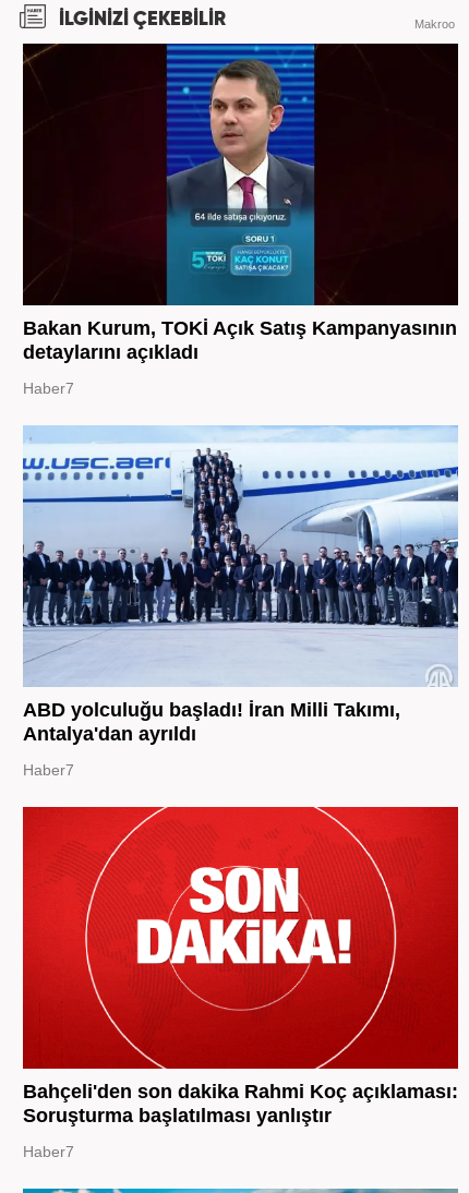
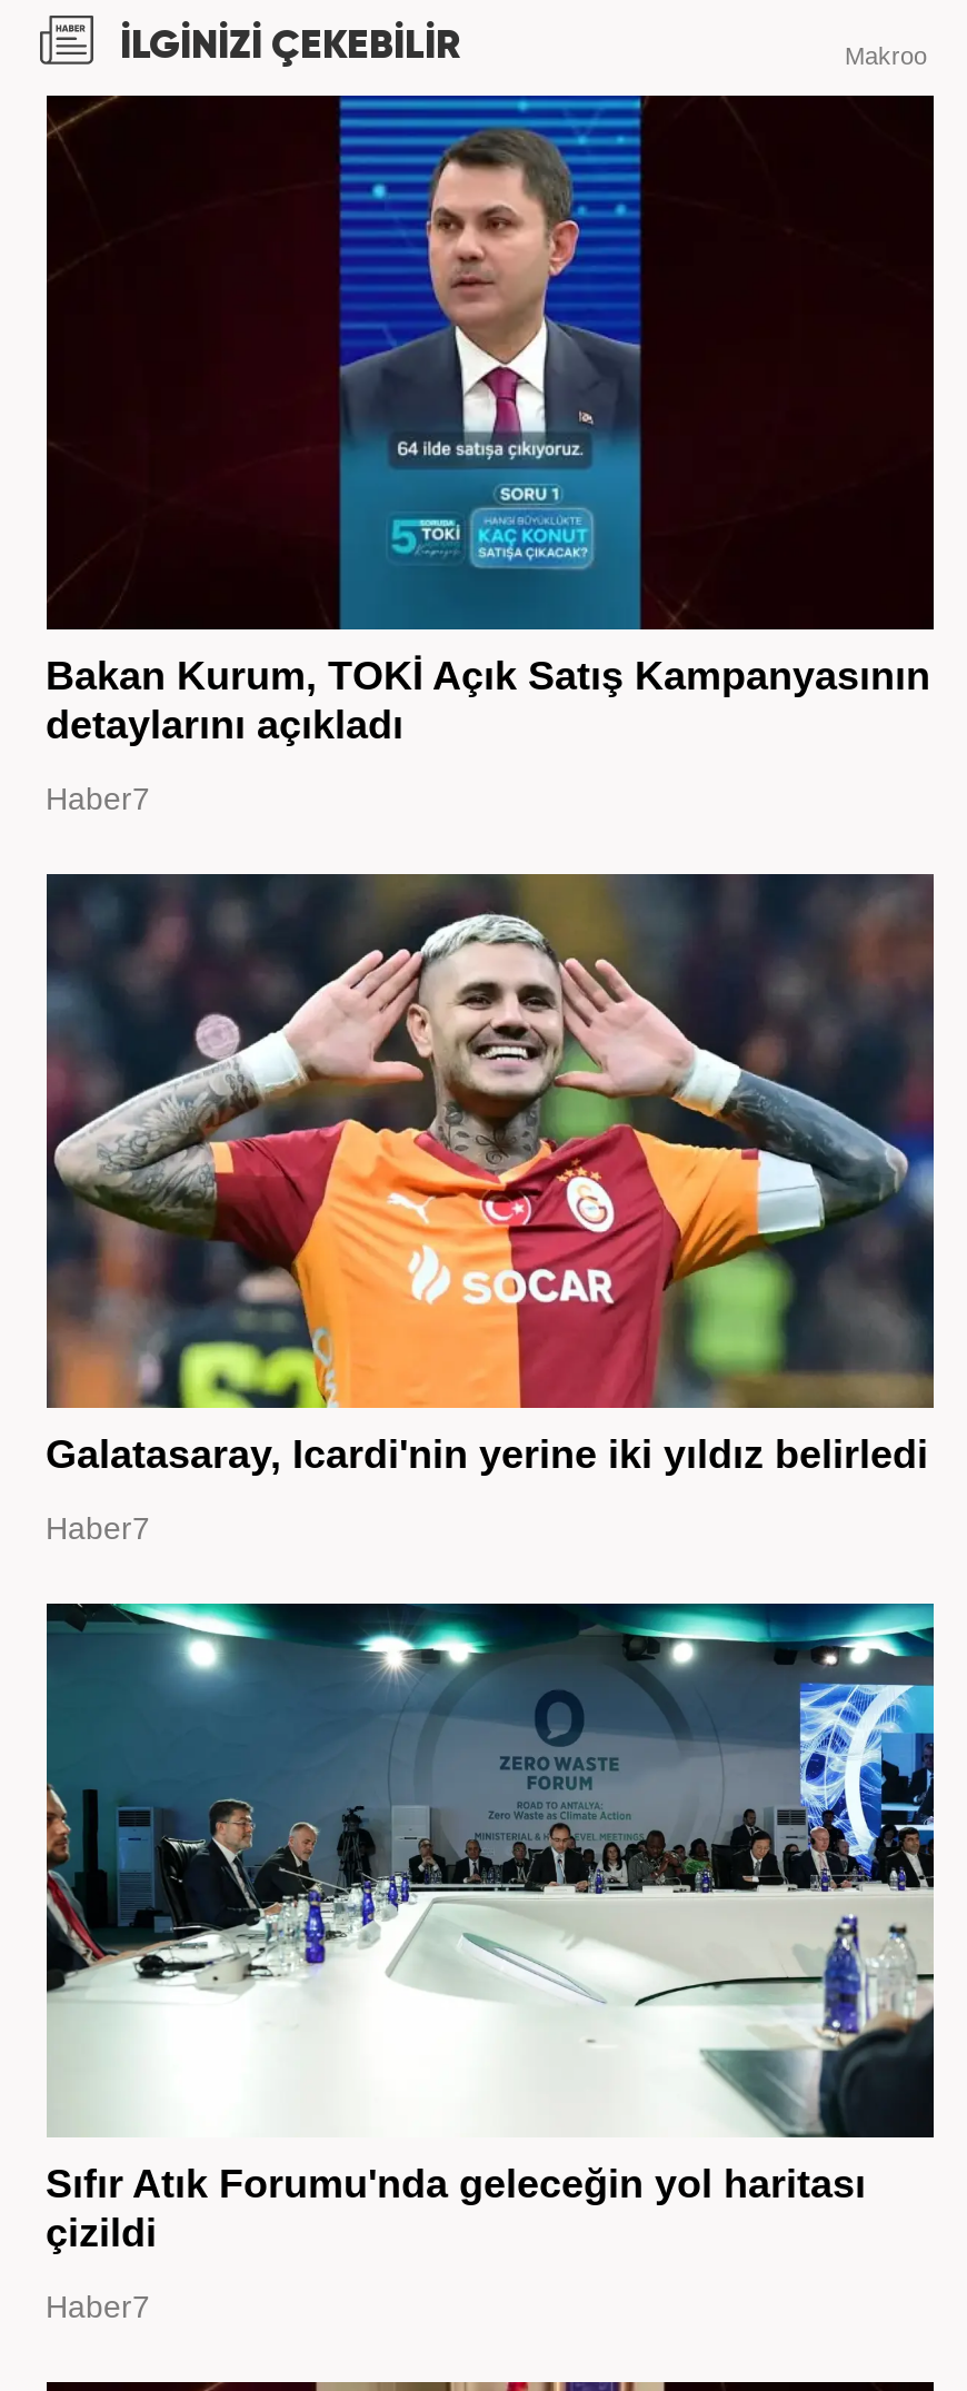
[22,425,459,744] [image] | ABD yolculuğu başladı! İran Milli Takımı, | Antalya'dan ayrıldı -> [44,872,936,1476] [image] | Galatasaray, Icardi'nin yerine iki yıldız belirledi
[22,806,459,1126] [image] | Bahçeli'den son dakika Rahmi Koç açıklaması: | Soruşturma başlatılması yanlıştır -> [44,1601,936,2255] [image] | Sıfır Atık Forumu'nda geleceğin yol haritası | çizildi

